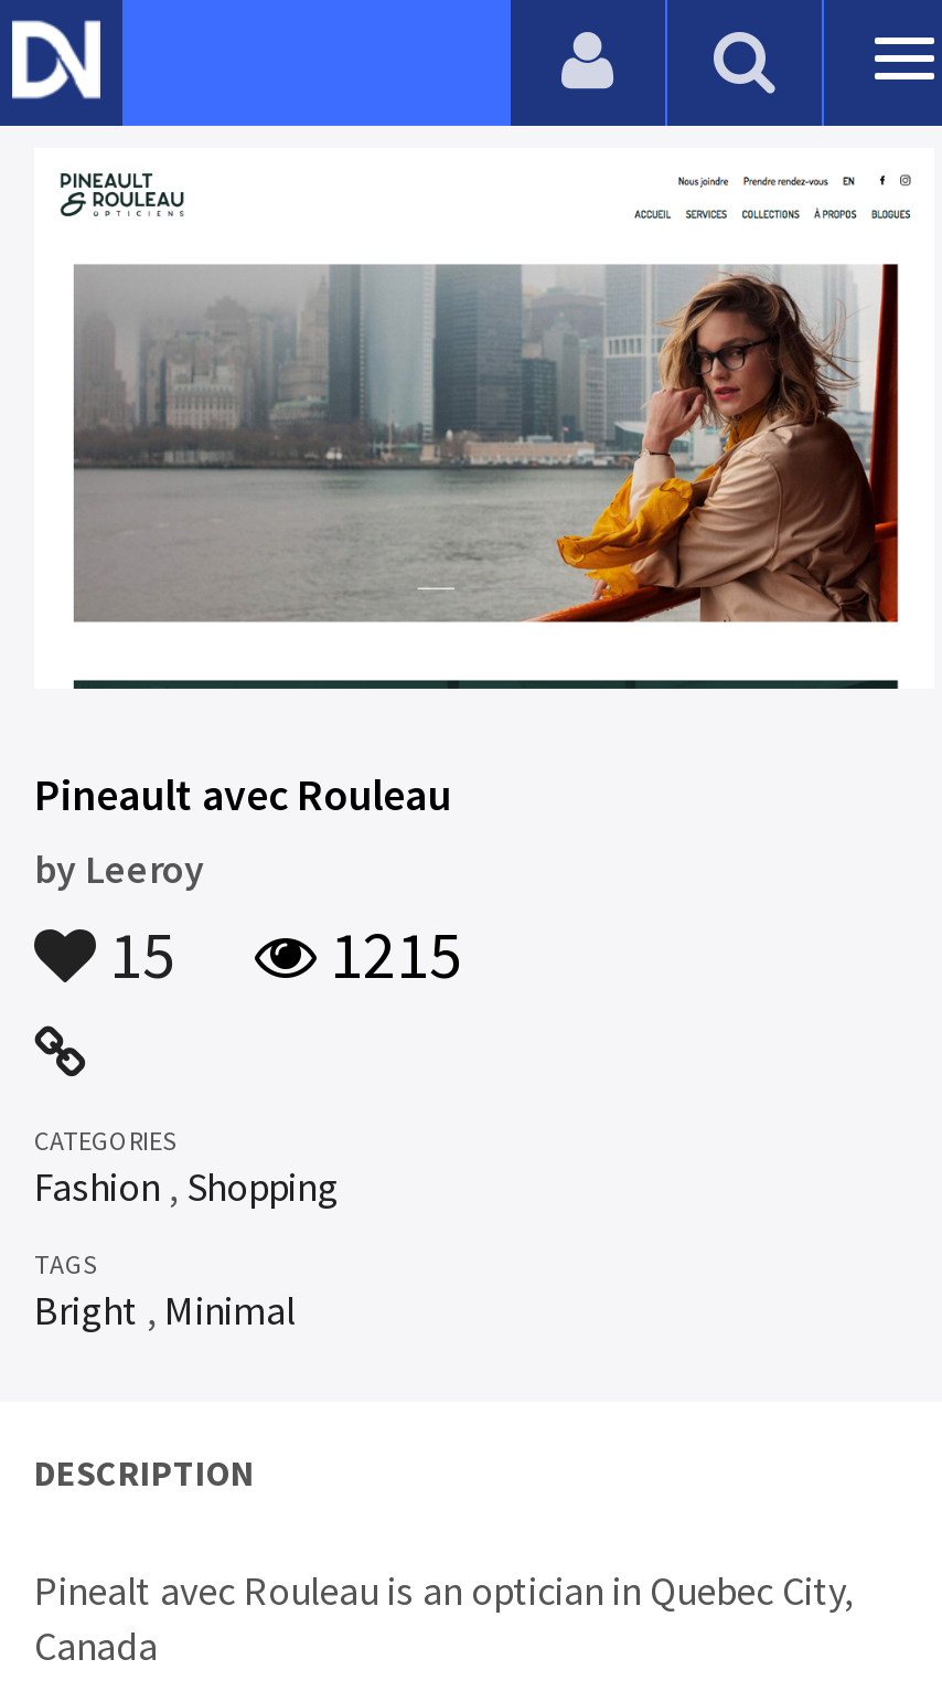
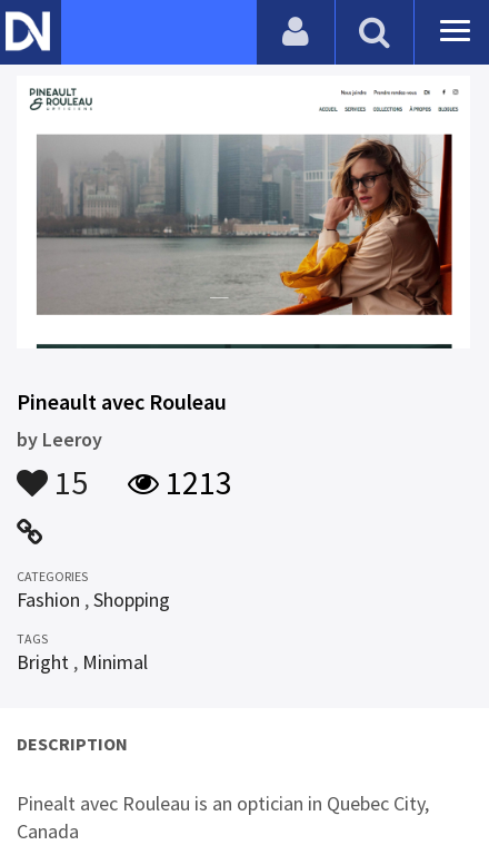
[96,911,462,995] 15 1215 -> [48,461,232,503] 15 1213

